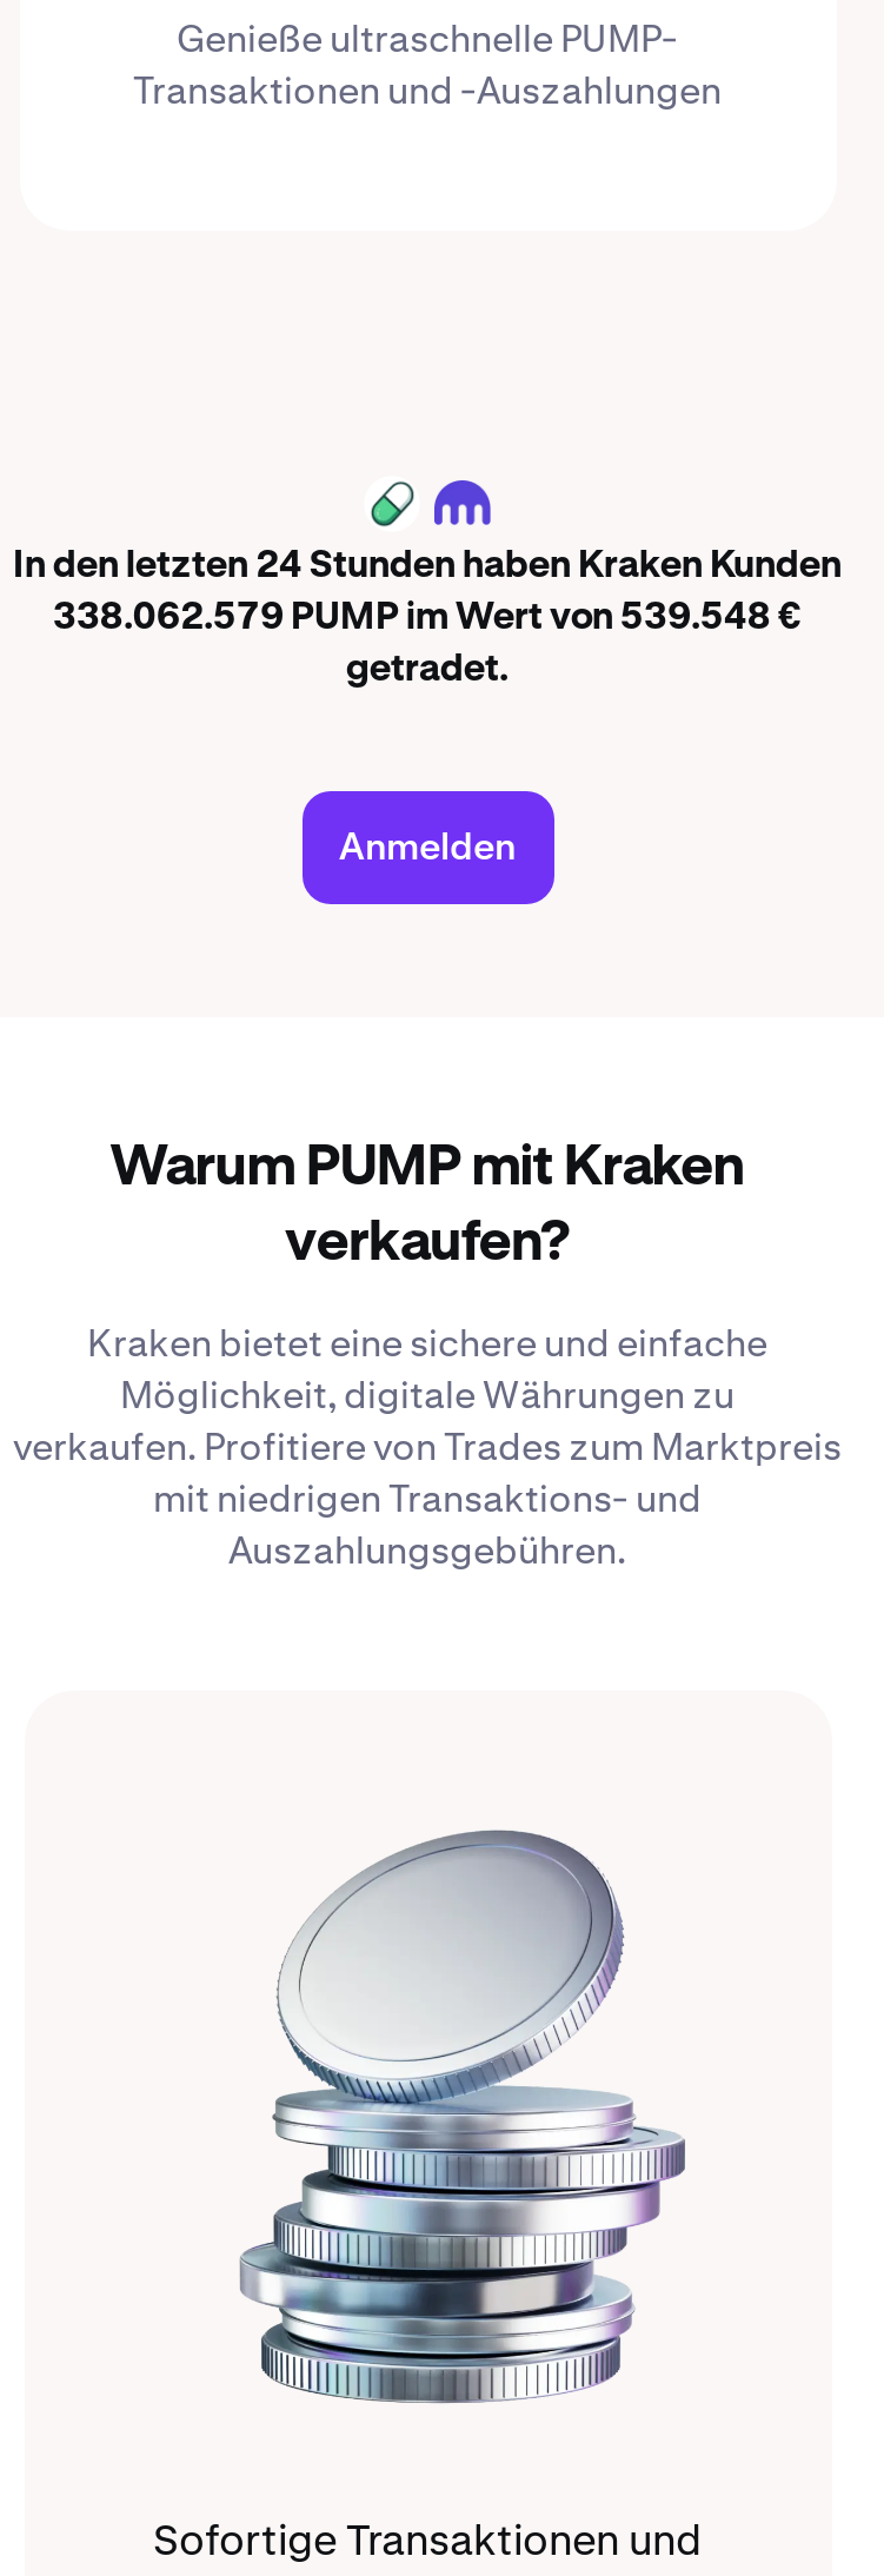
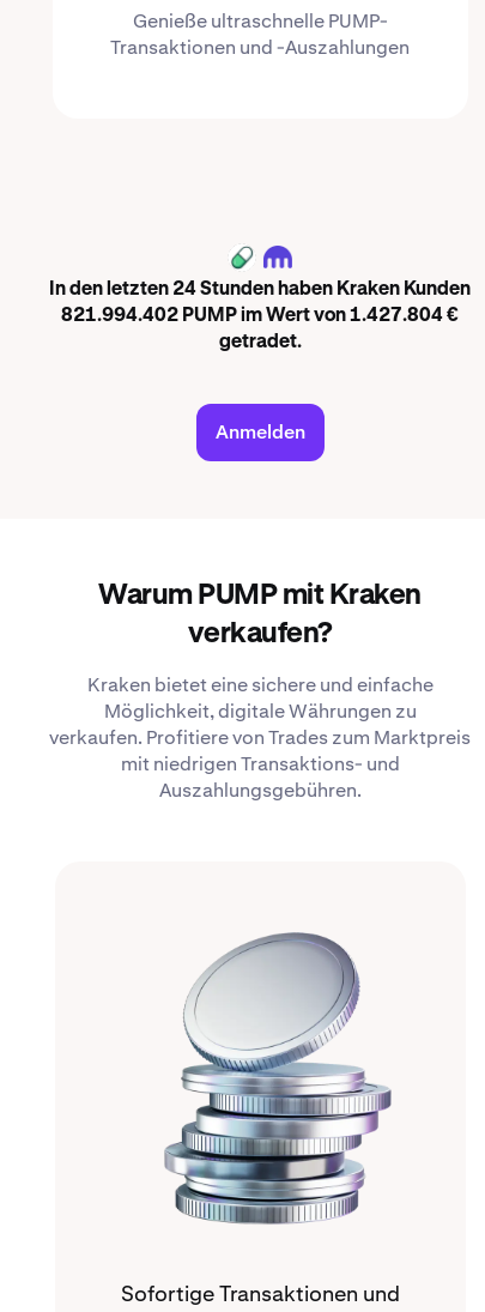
[53,601,802,639] 338.062.579 PUMP im Wert von 539.548 € -> [61,307,459,326] 821.994.402 PUMP im Wert von 1.427.804 €

